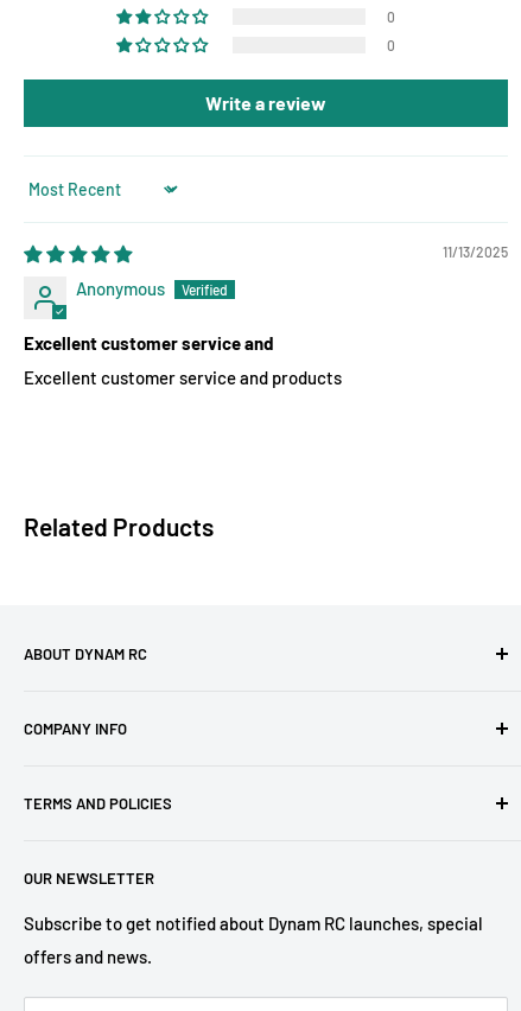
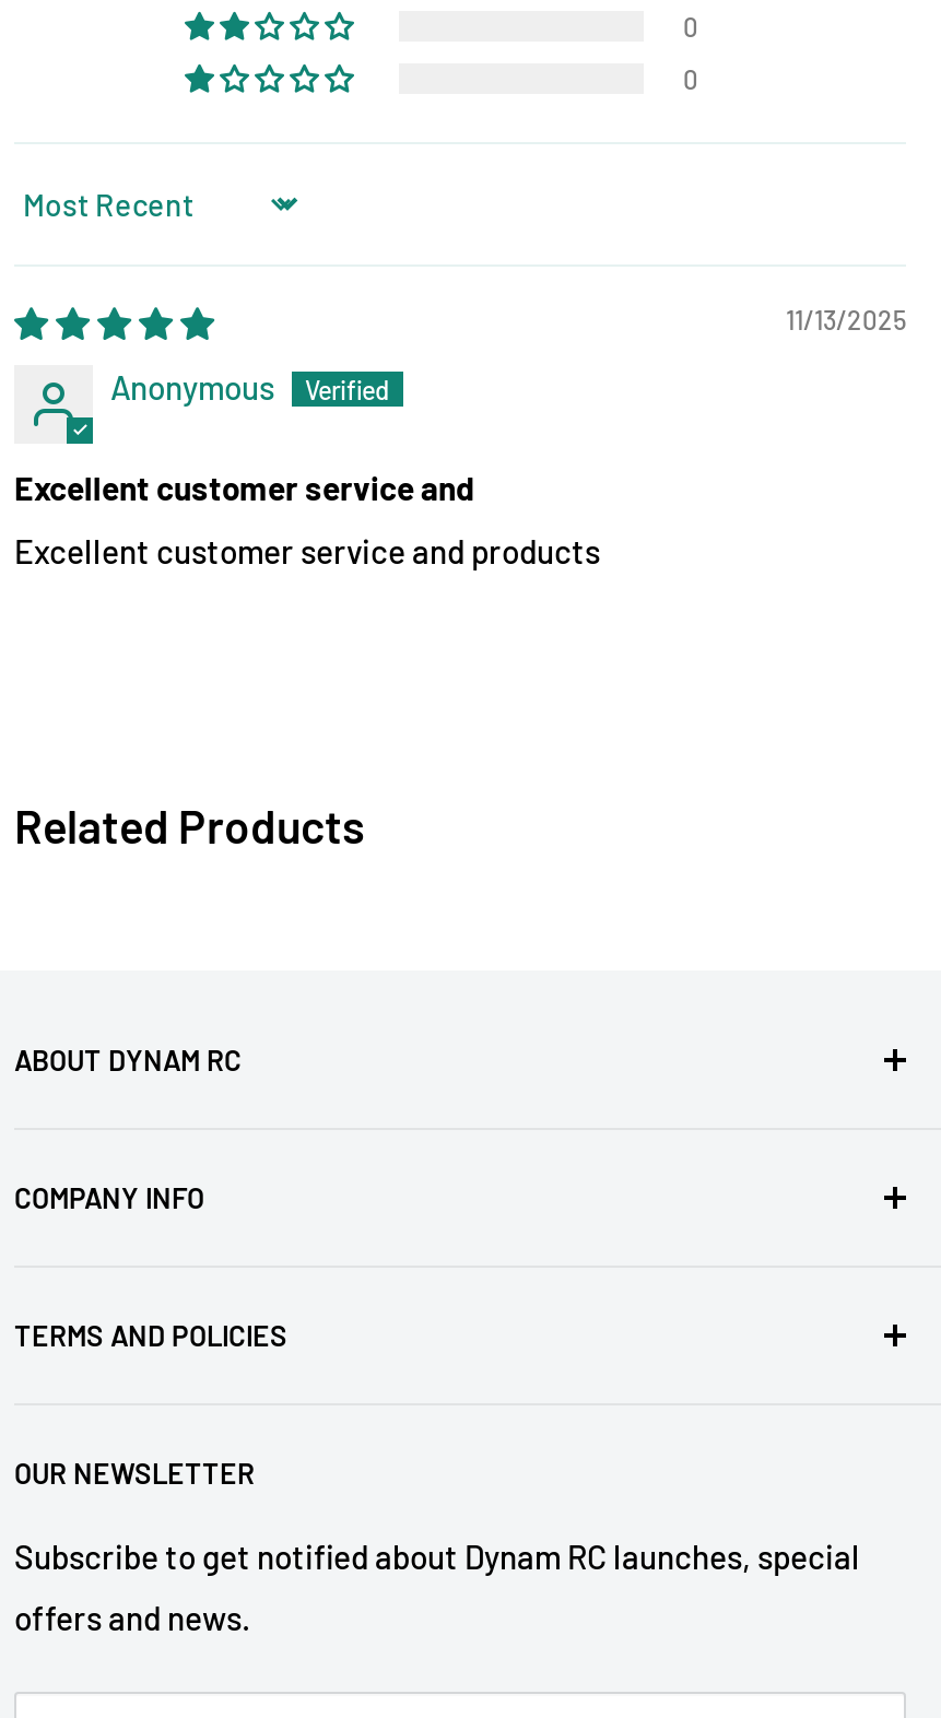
[205,91,326,113] Write a review -> none

